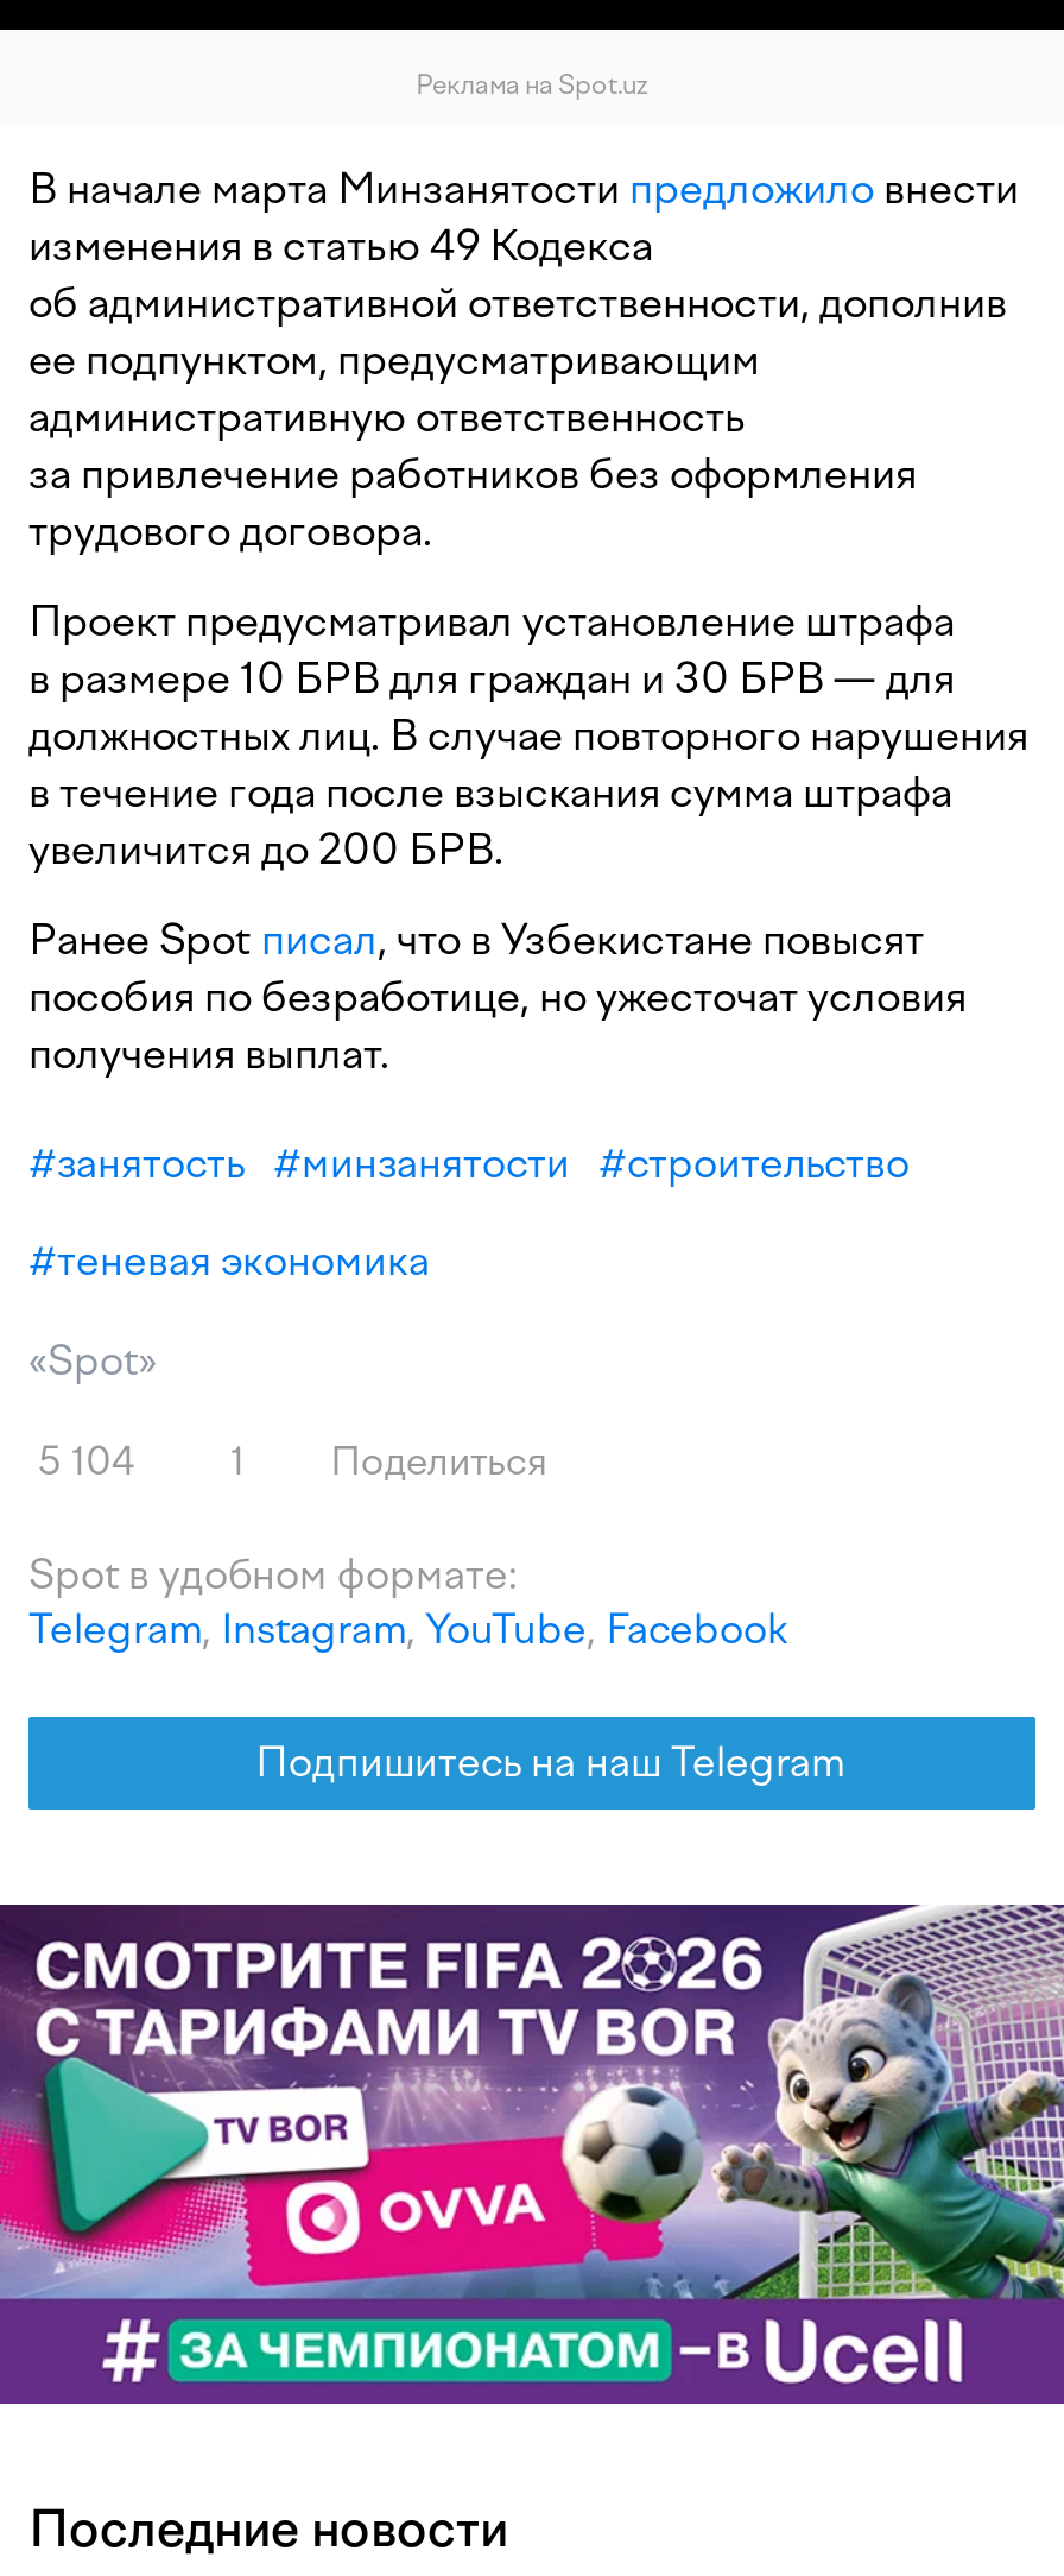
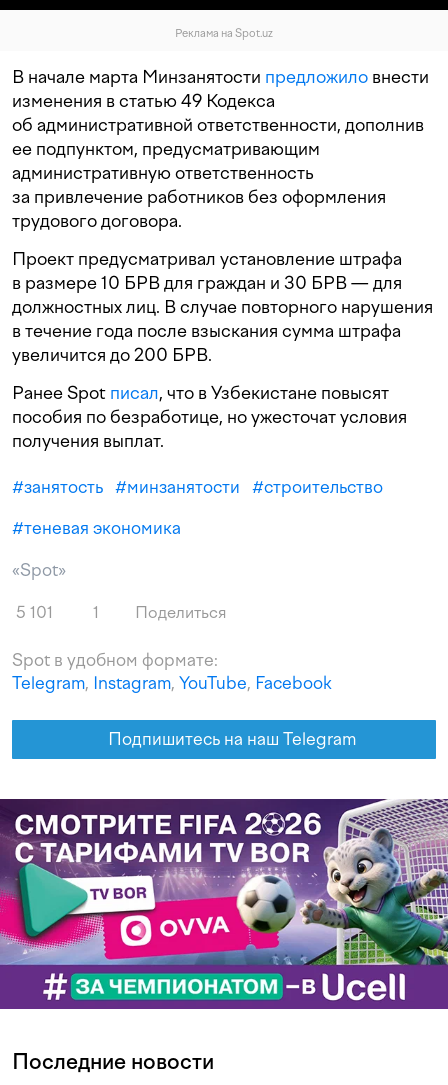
[28,1440,549,1485] 5 104 1 Поделиться -> [12,603,227,622] 5 101 1 Поделиться

